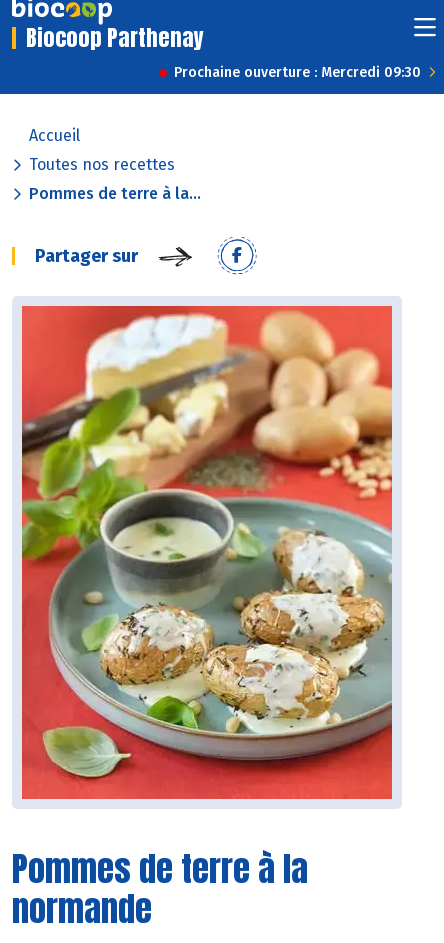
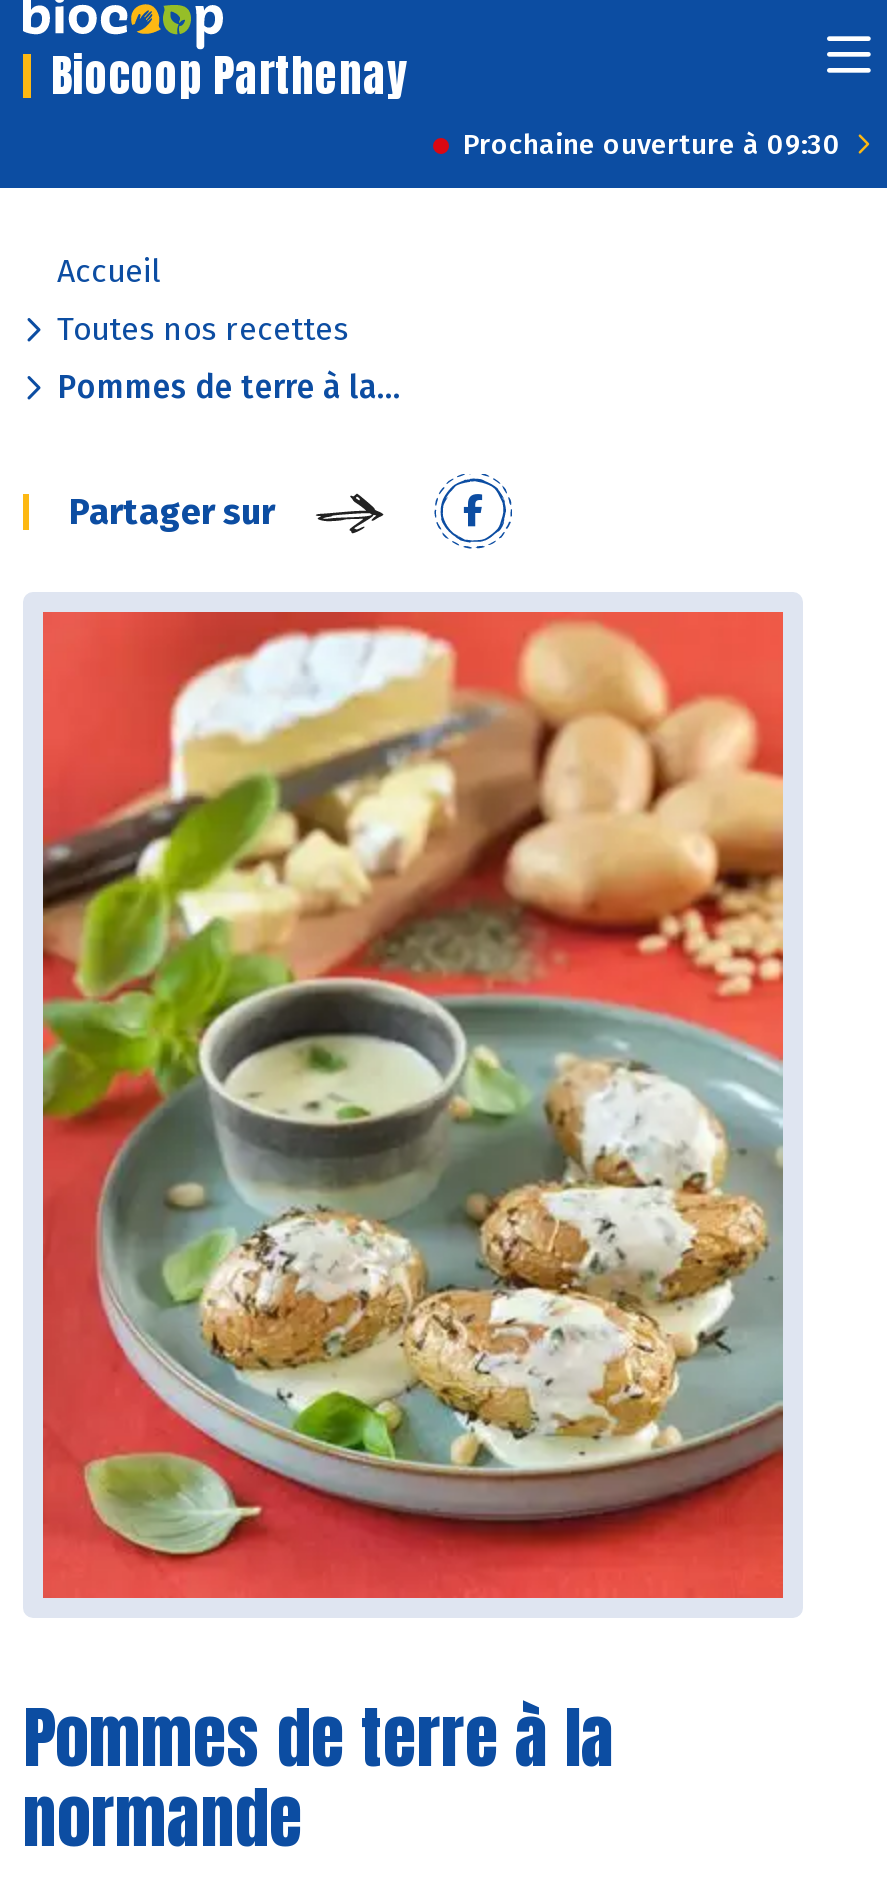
[174,64,421,81] Prochaine ouverture : Mercredi 09:30 -> [463,128,841,162] Prochaine ouverture à 09:30

